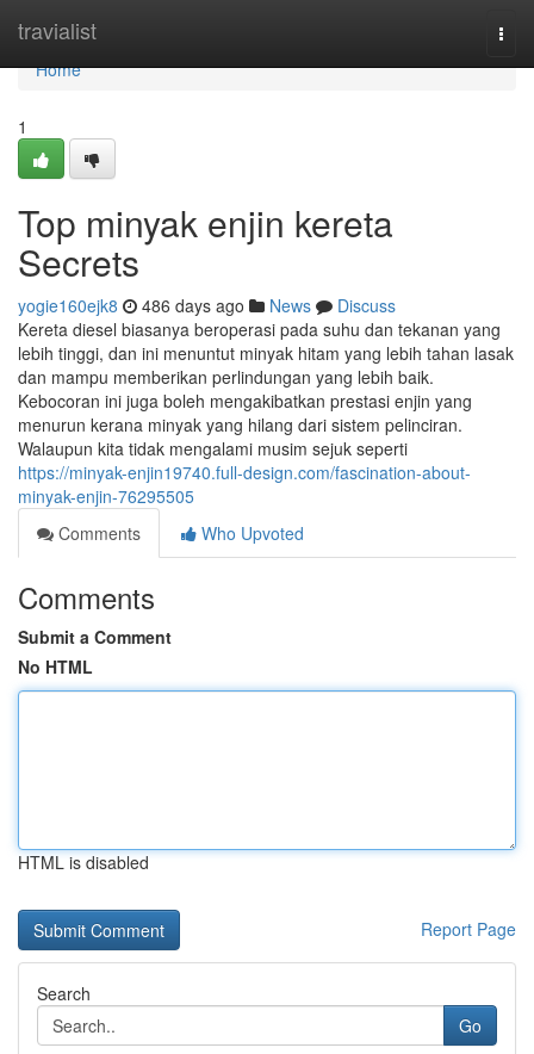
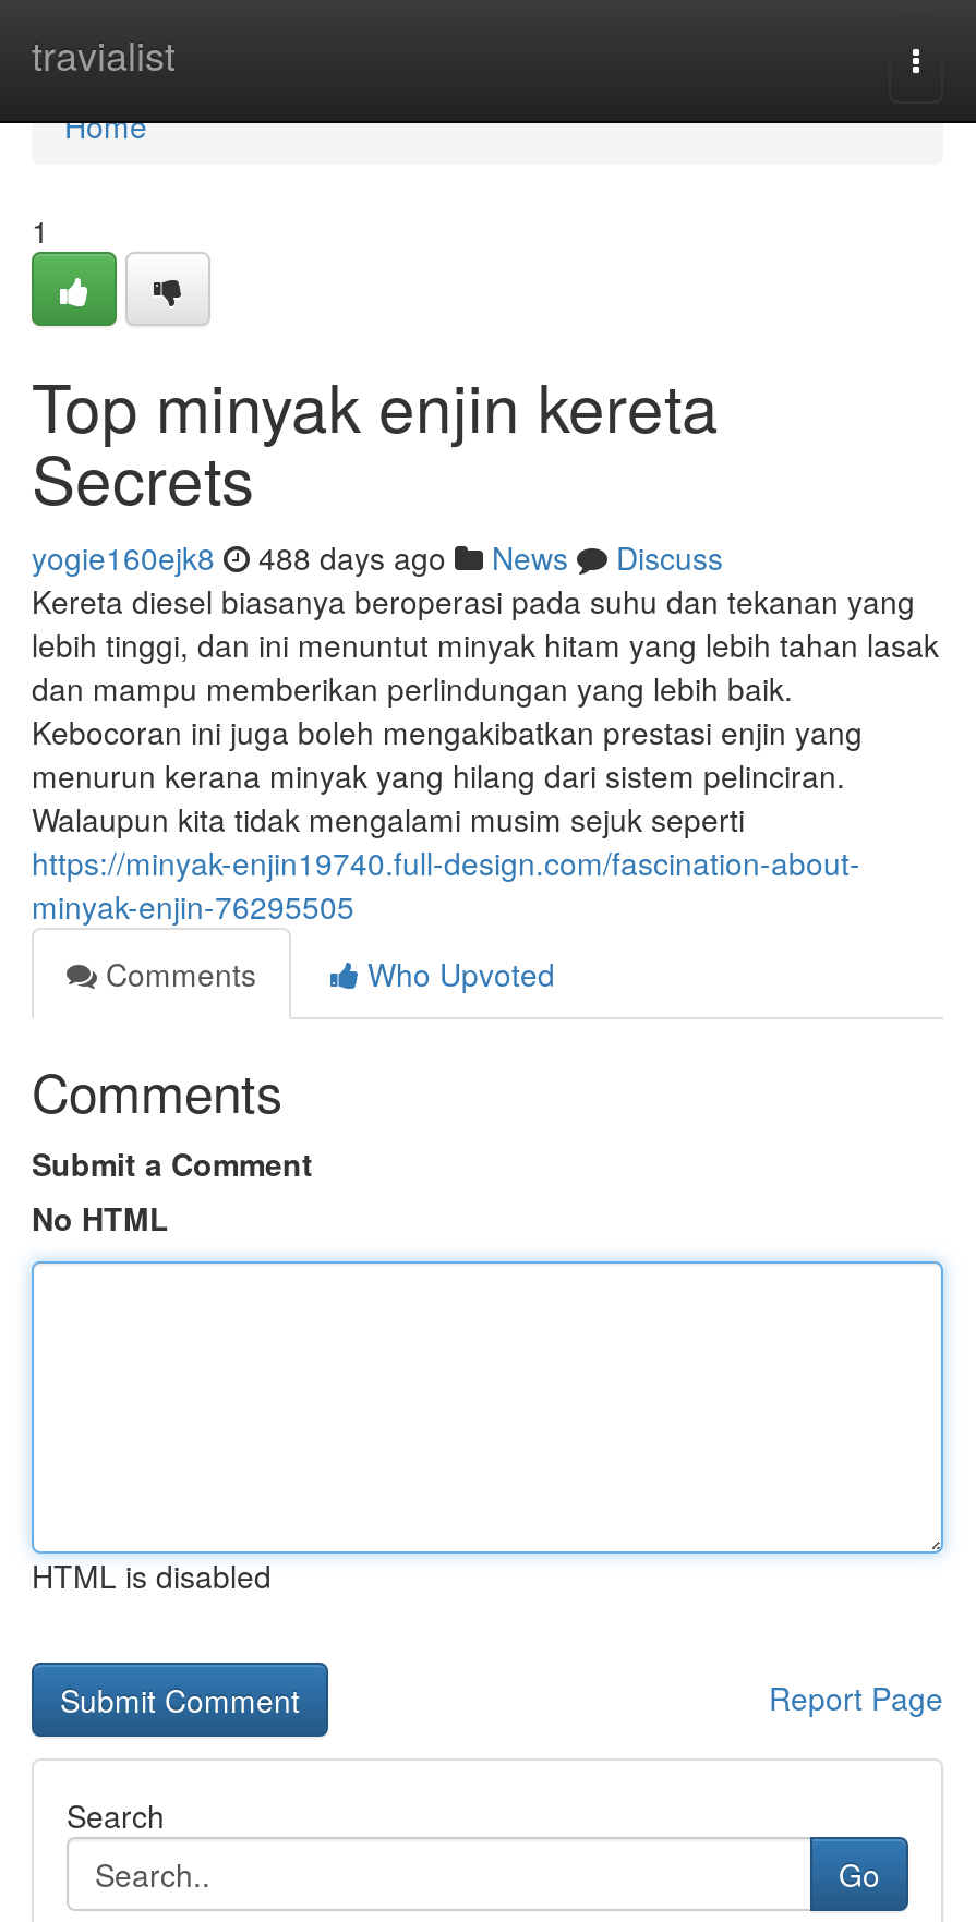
[18,293,396,317] yogie160ejk8 486 days ago News Discuss -> [32,535,723,579] yogie160ejk8 488 days ago News Discuss

